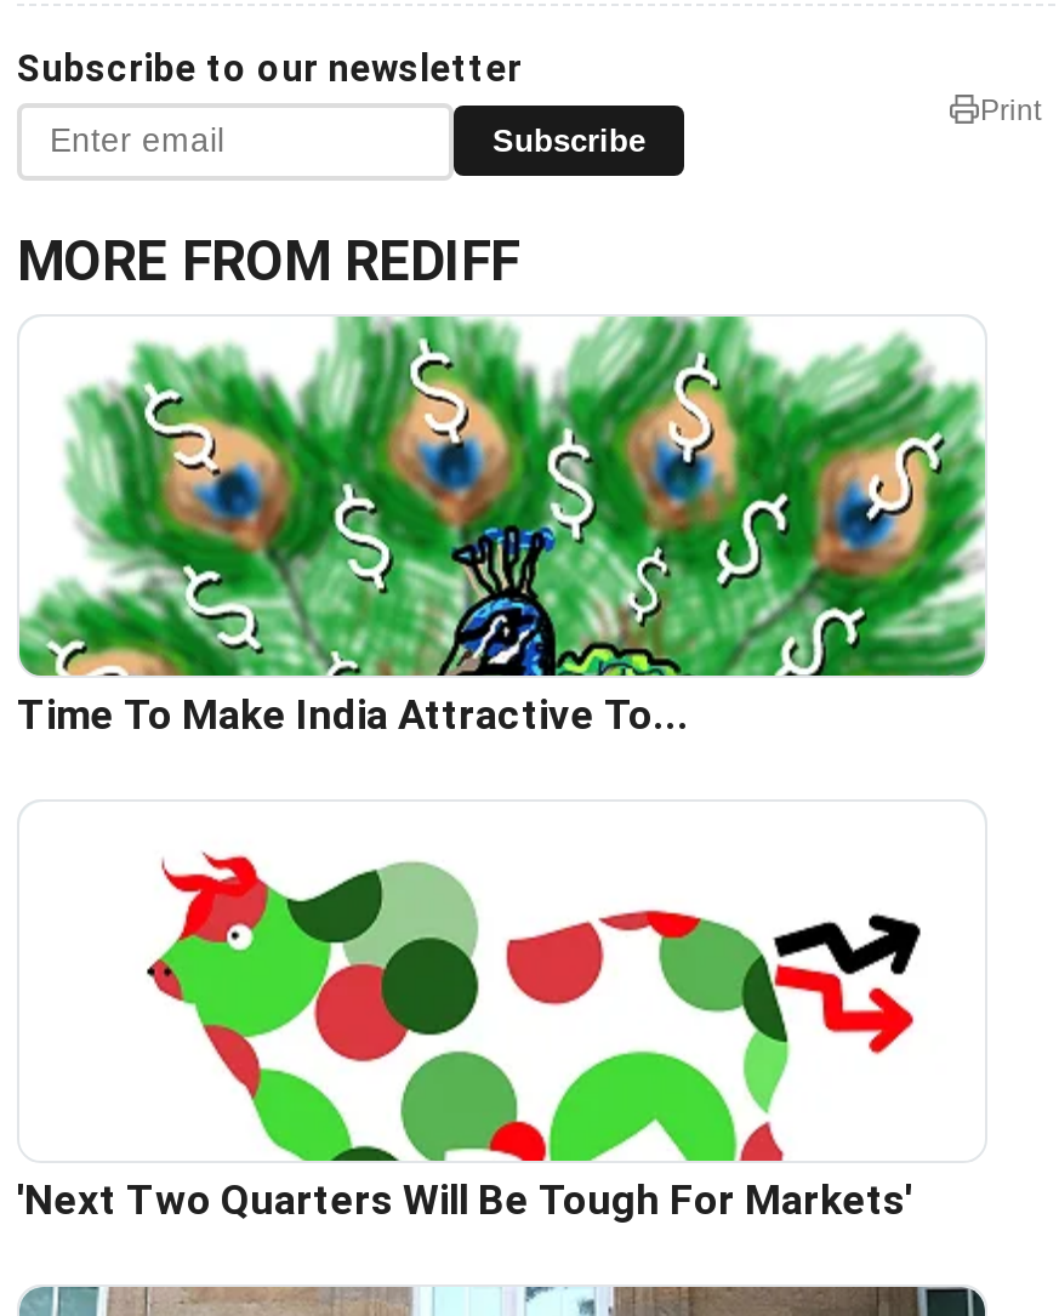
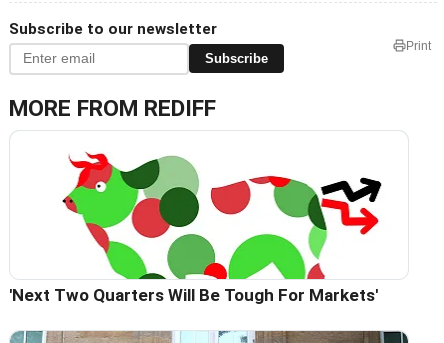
[17,314,987,738] [image] | Time To Make India Attractive To... -> none

